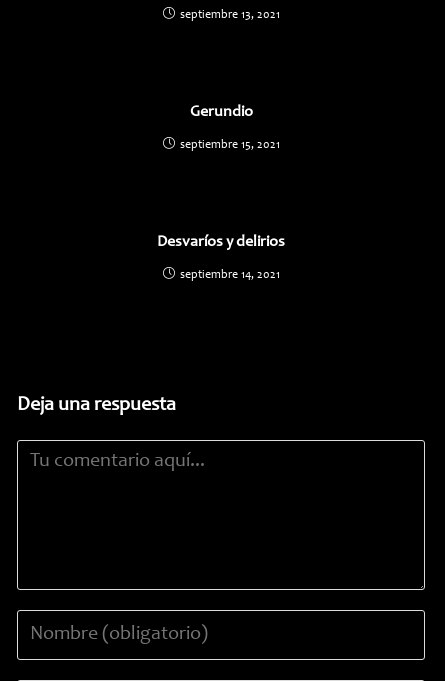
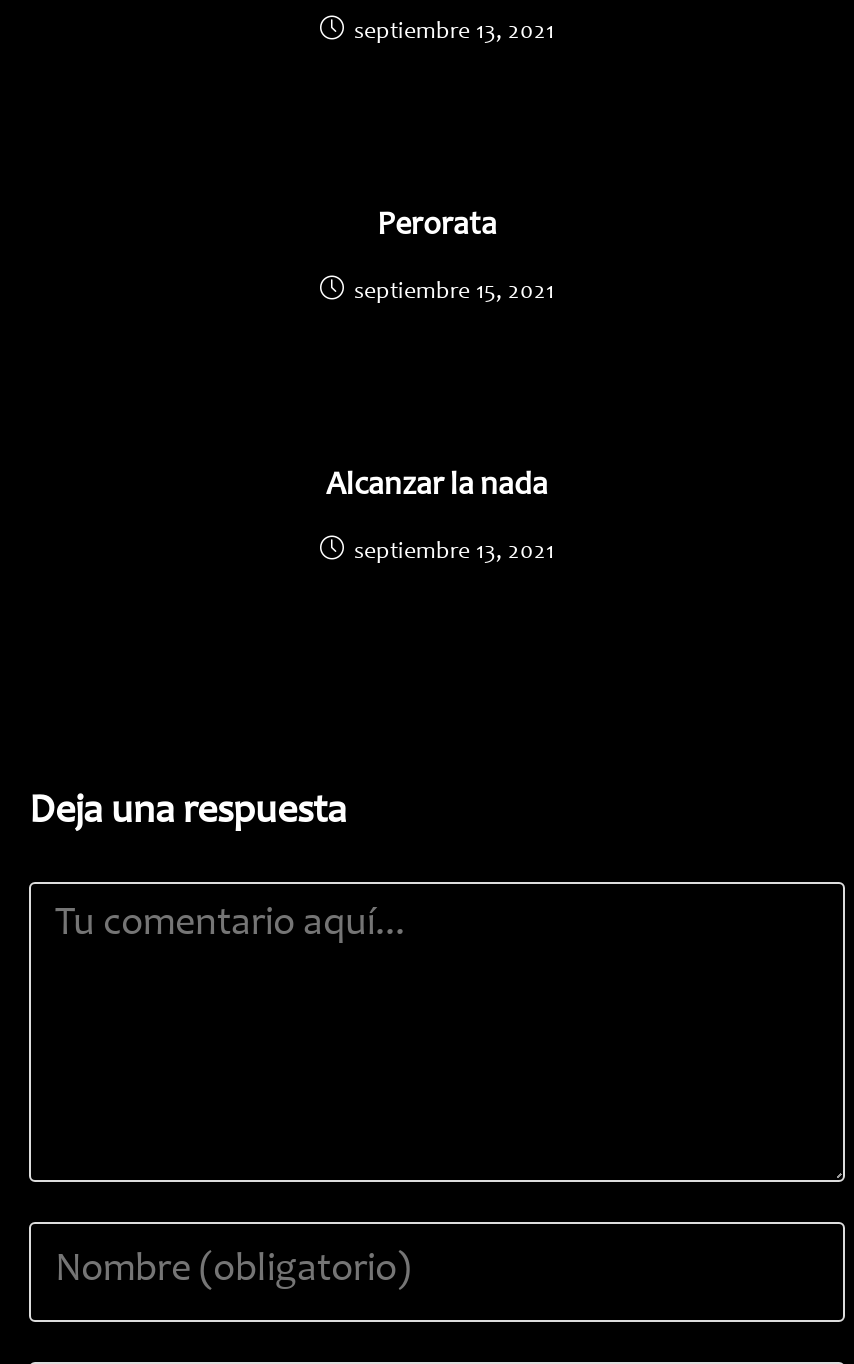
[189,104,252,120] Gerundio -> [377,210,497,242] Perorata
[157,234,285,250] Desvaríos y delirios -> [326,470,548,502] Alcanzar la nada
[179,269,279,281] septiembre 14, 2021 -> [354,540,554,564] septiembre 13, 2021

